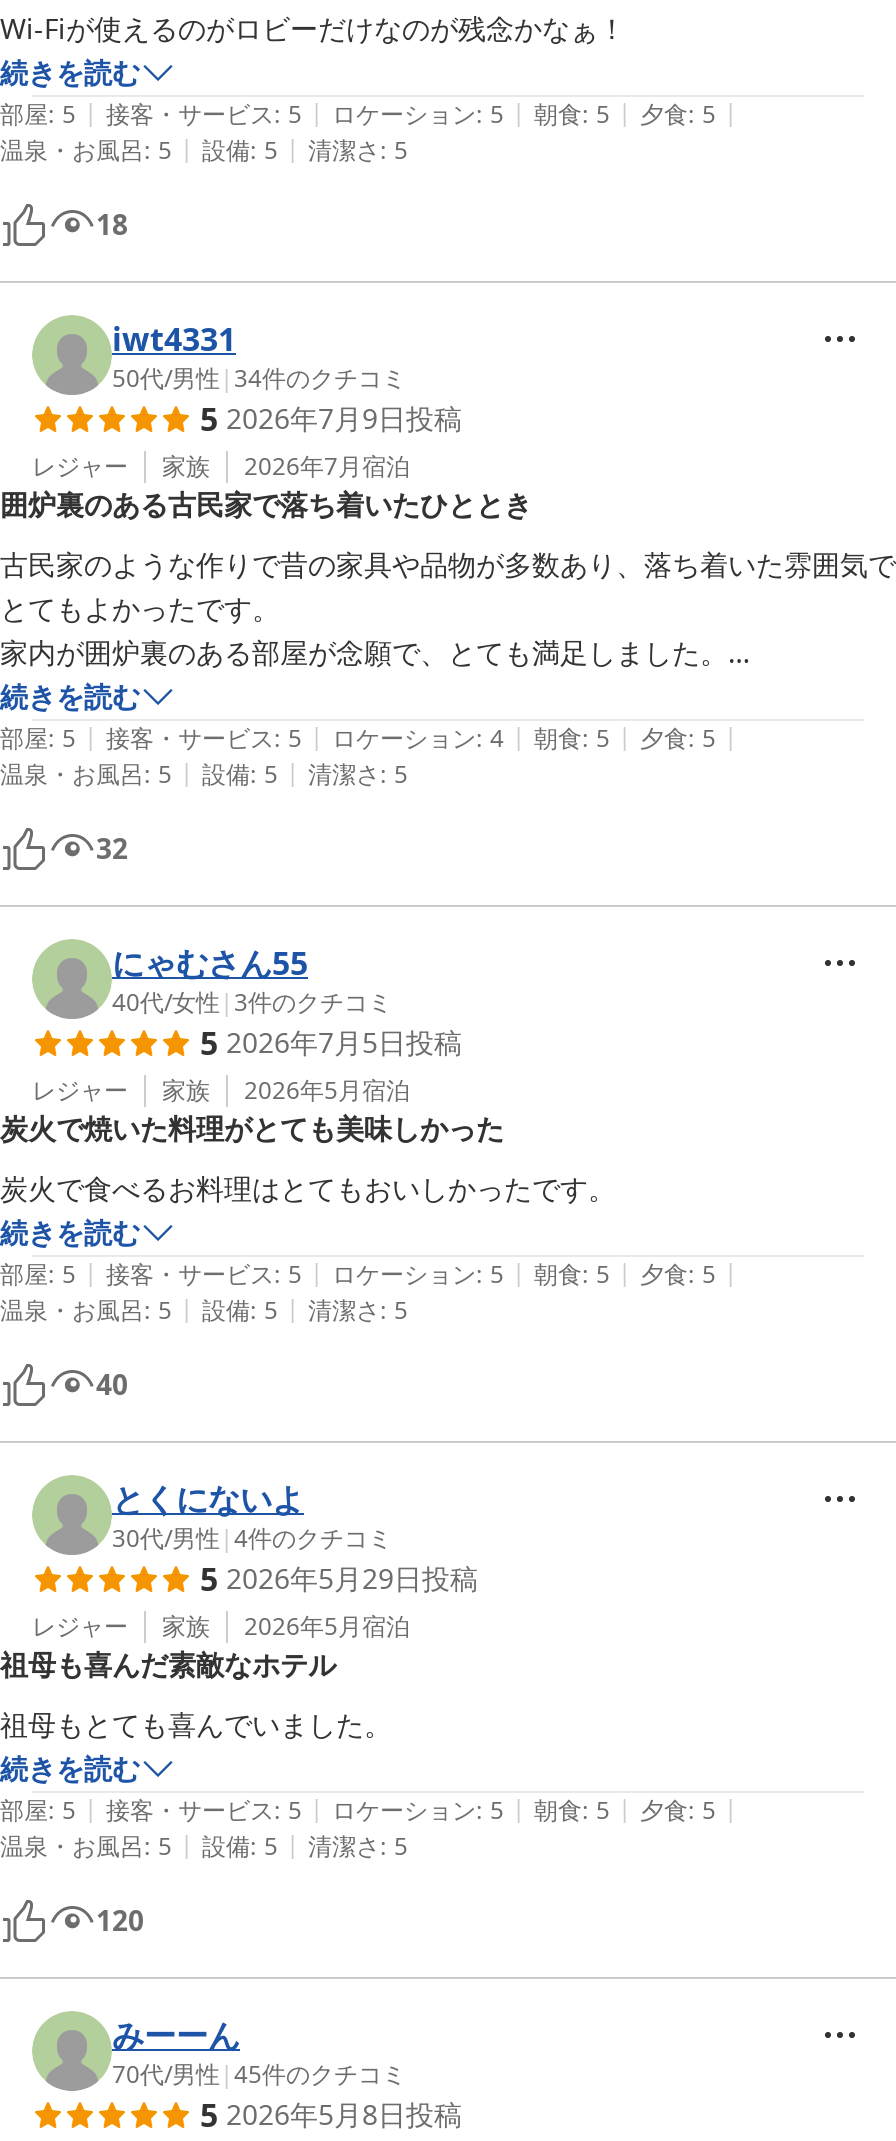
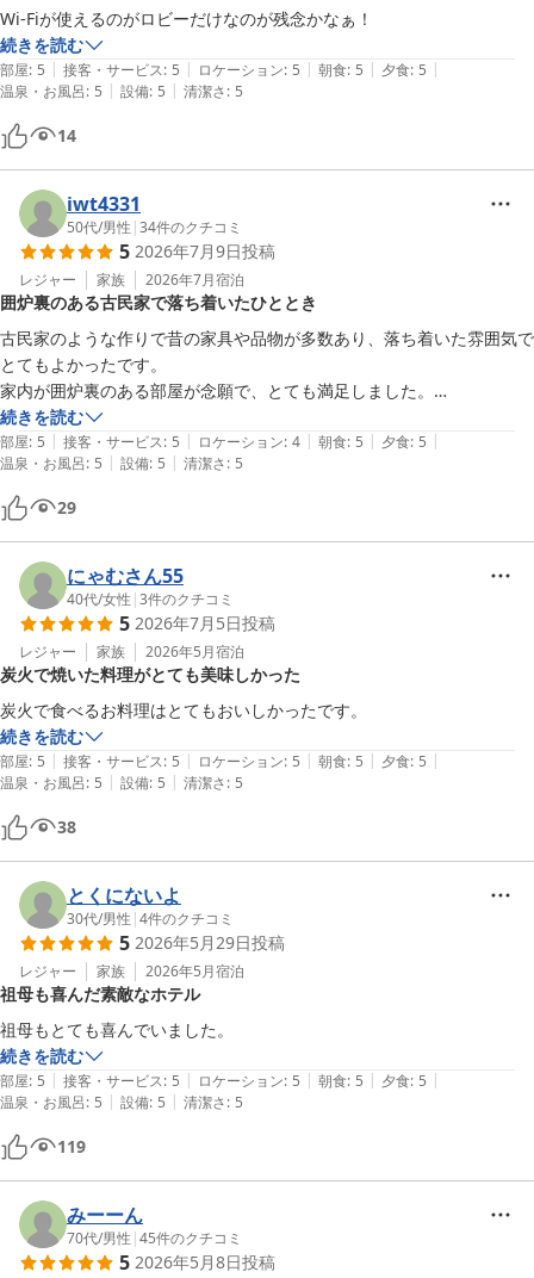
[96,205,128,243] 18 -> [57,124,76,147] 14
[96,829,128,867] 32 -> [57,496,76,519] 29
[96,1365,128,1403] 40 -> [57,815,76,838] 38
[96,1901,144,1939] 120 -> [57,1135,86,1158] 119

